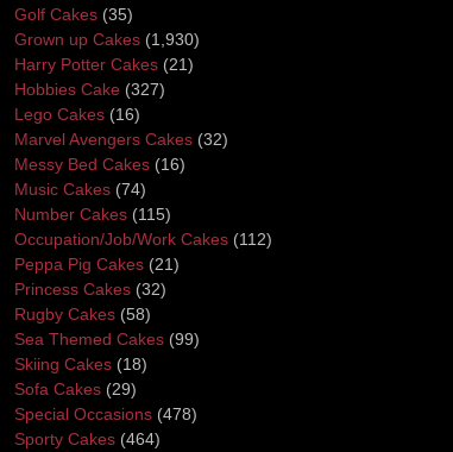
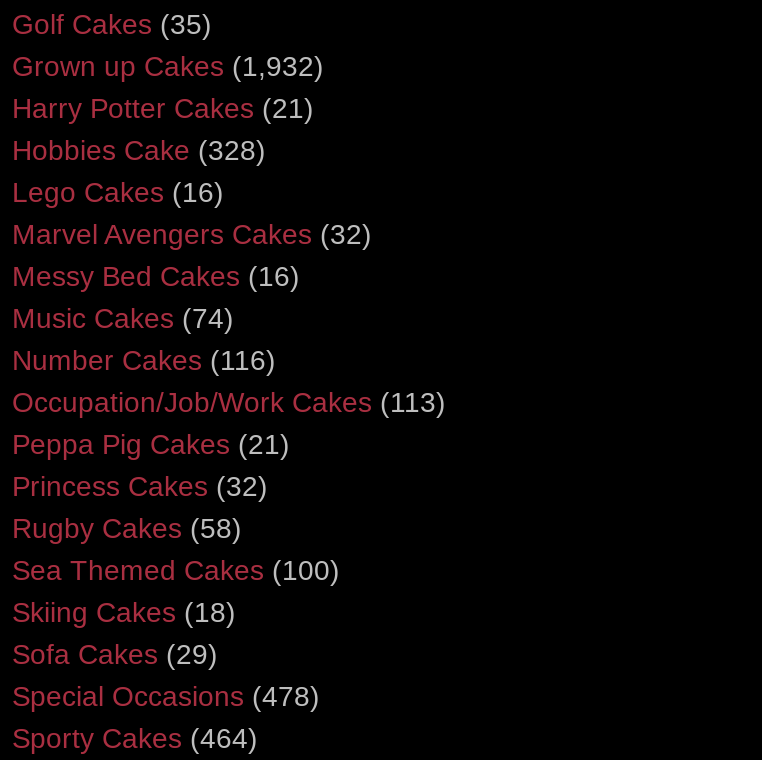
[14,29,200,48] Grown up Cakes (1,930) -> [12,49,324,81] Grown up Cakes (1,932)
[14,79,165,98] Hobbies Cake (327) -> [12,133,266,165] Hobbies Cake (328)
[14,204,171,223] Number Cakes (115) -> [12,343,276,375] Number Cakes (116)
[14,229,272,248] Occupation/Job/Work Cakes (112) -> [12,385,446,417] Occupation/Job/Work Cakes (113)
[14,329,200,348] Sea Themed Cakes (99) -> [12,553,340,585] Sea Themed Cakes (100)

